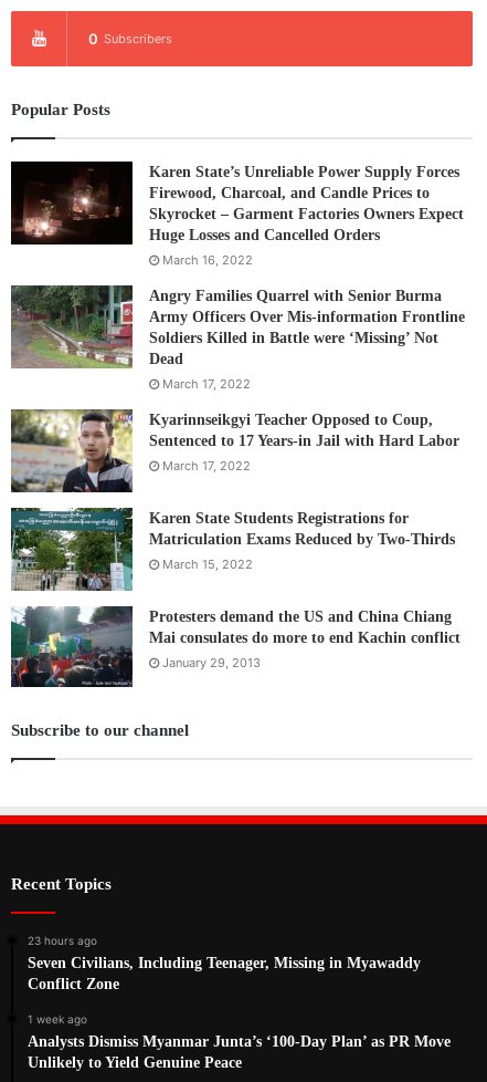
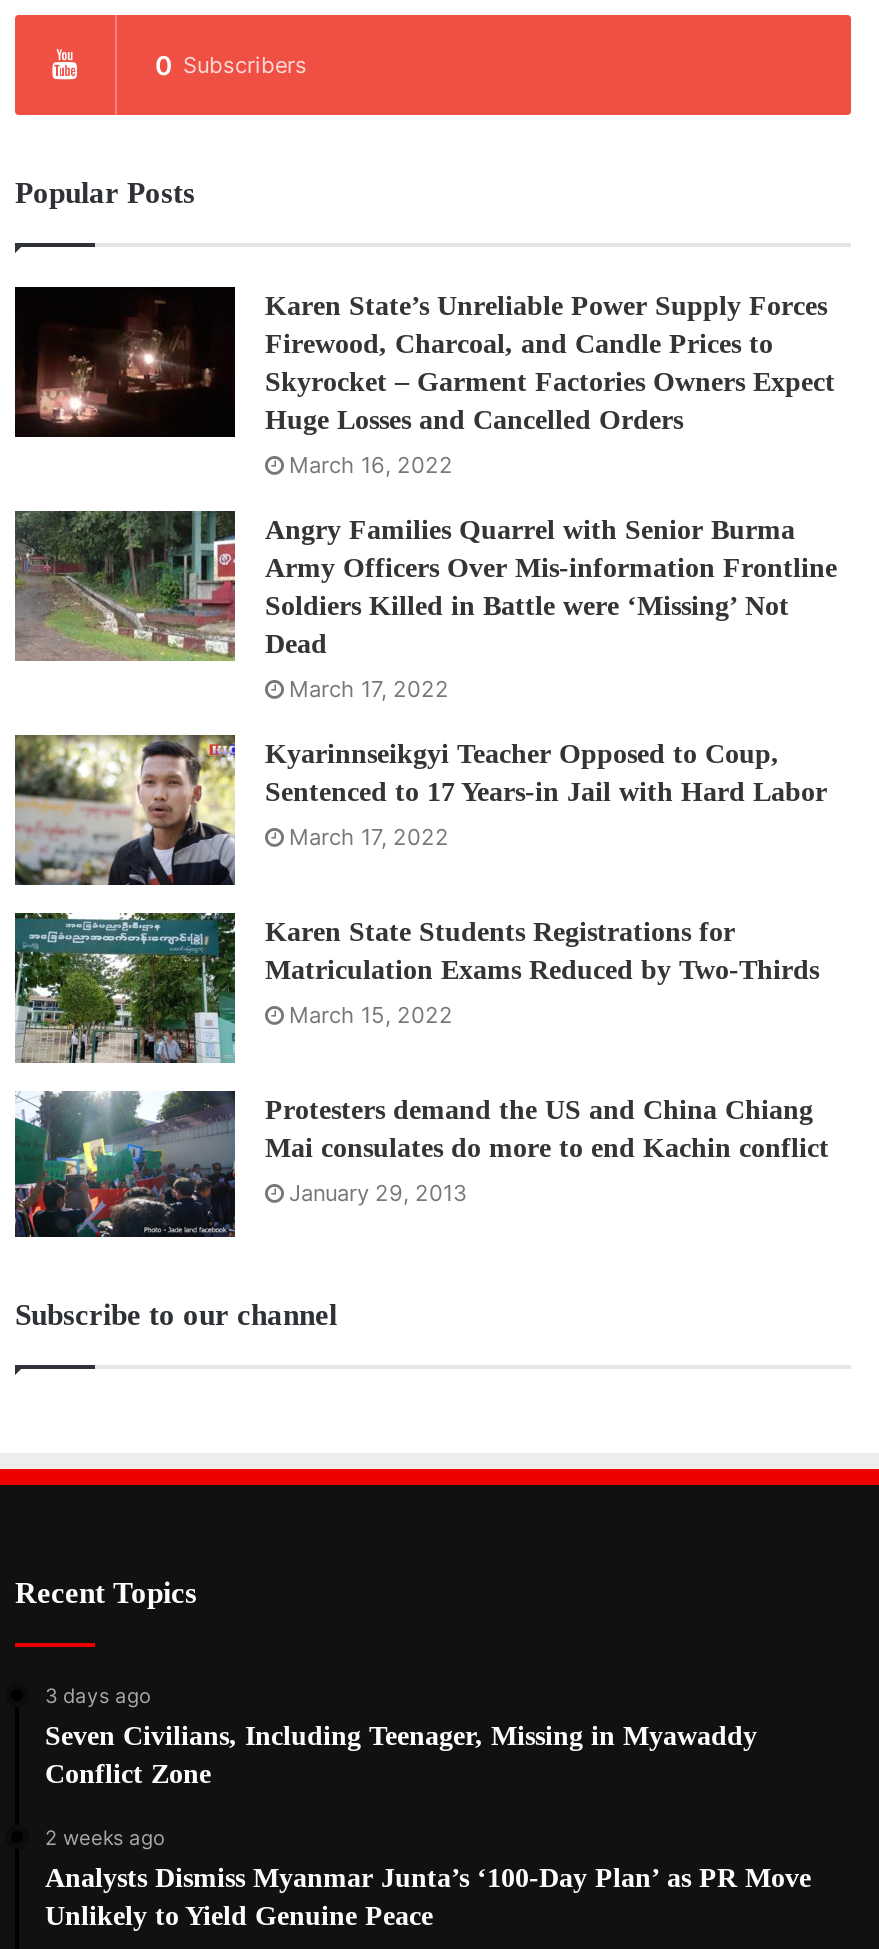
[28,934,97,947] 23 hours ago -> [45,1684,151,1708] 3 days ago
[28,1013,87,1026] 1 week ago -> [45,1826,165,1850] 2 weeks ago

